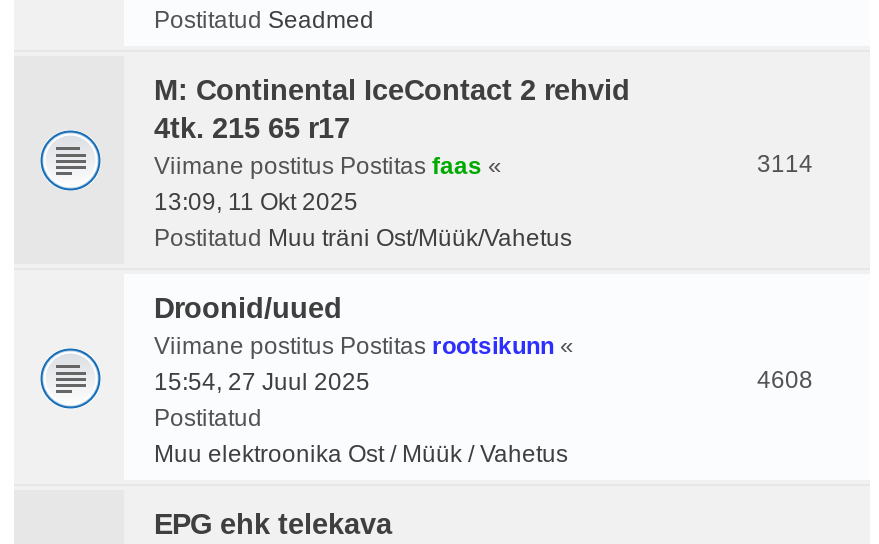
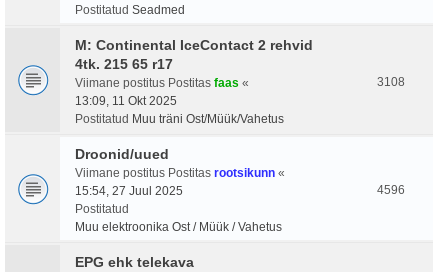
[757,150,813,178] 3114 -> [376,75,404,89] 3108
[757,366,813,394] 4608 -> [376,183,404,197] 4596

